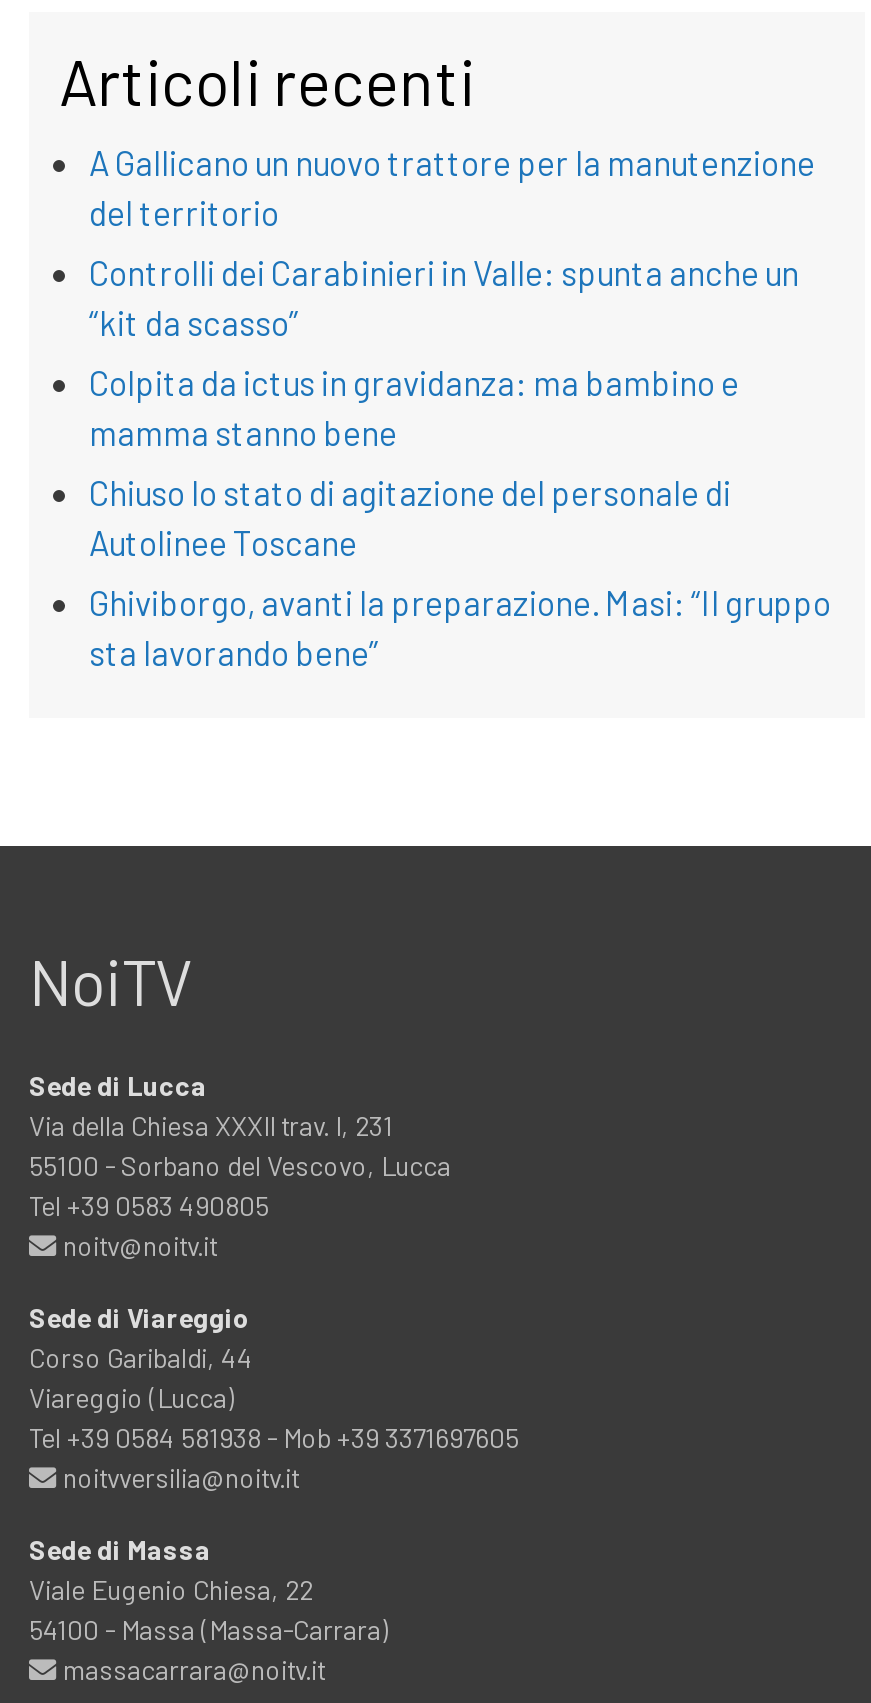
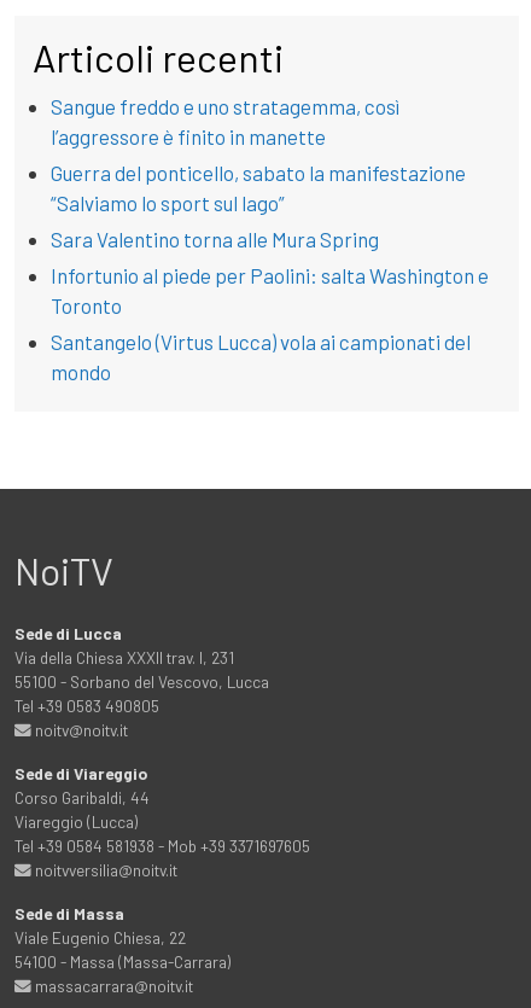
[89,142,815,232] A Gallicano un nuovo trattore per la manutenzione | del territorio -> [51,94,399,148] Sangue freddo e uno stratagemma, così | l’aggressore è finito in manette
[89,252,799,342] Controlli dei Carabinieri in Valle: spunta anche un | “kit da scasso” -> [51,161,466,215] Guerra del ponticello, sabato la manifestazione | “Salviamo lo sport sul lago”
[89,362,739,452] Colpita da ictus in gravidanza: ma bambino e | mamma stanno bene -> [51,227,379,251] Sara Valentino torna alle Mura Spring
[89,472,731,562] Chiuso lo stato di agitazione del personale di | Autolinee Toscane -> [51,263,489,317] Infortunio al piede per Paolini: salta Washington e | Toronto
[89,582,831,672] Ghiviborgo, avanti la preparazione. Masi: “Il gruppo | sta lavorando bene” -> [51,330,471,384] Santangelo (Virtus Lucca) vola ai campionati del | mondo

